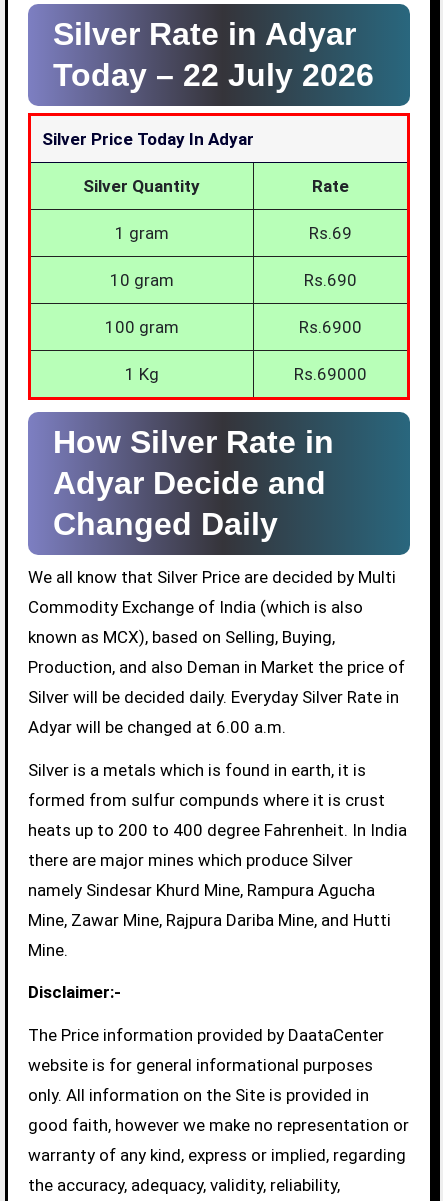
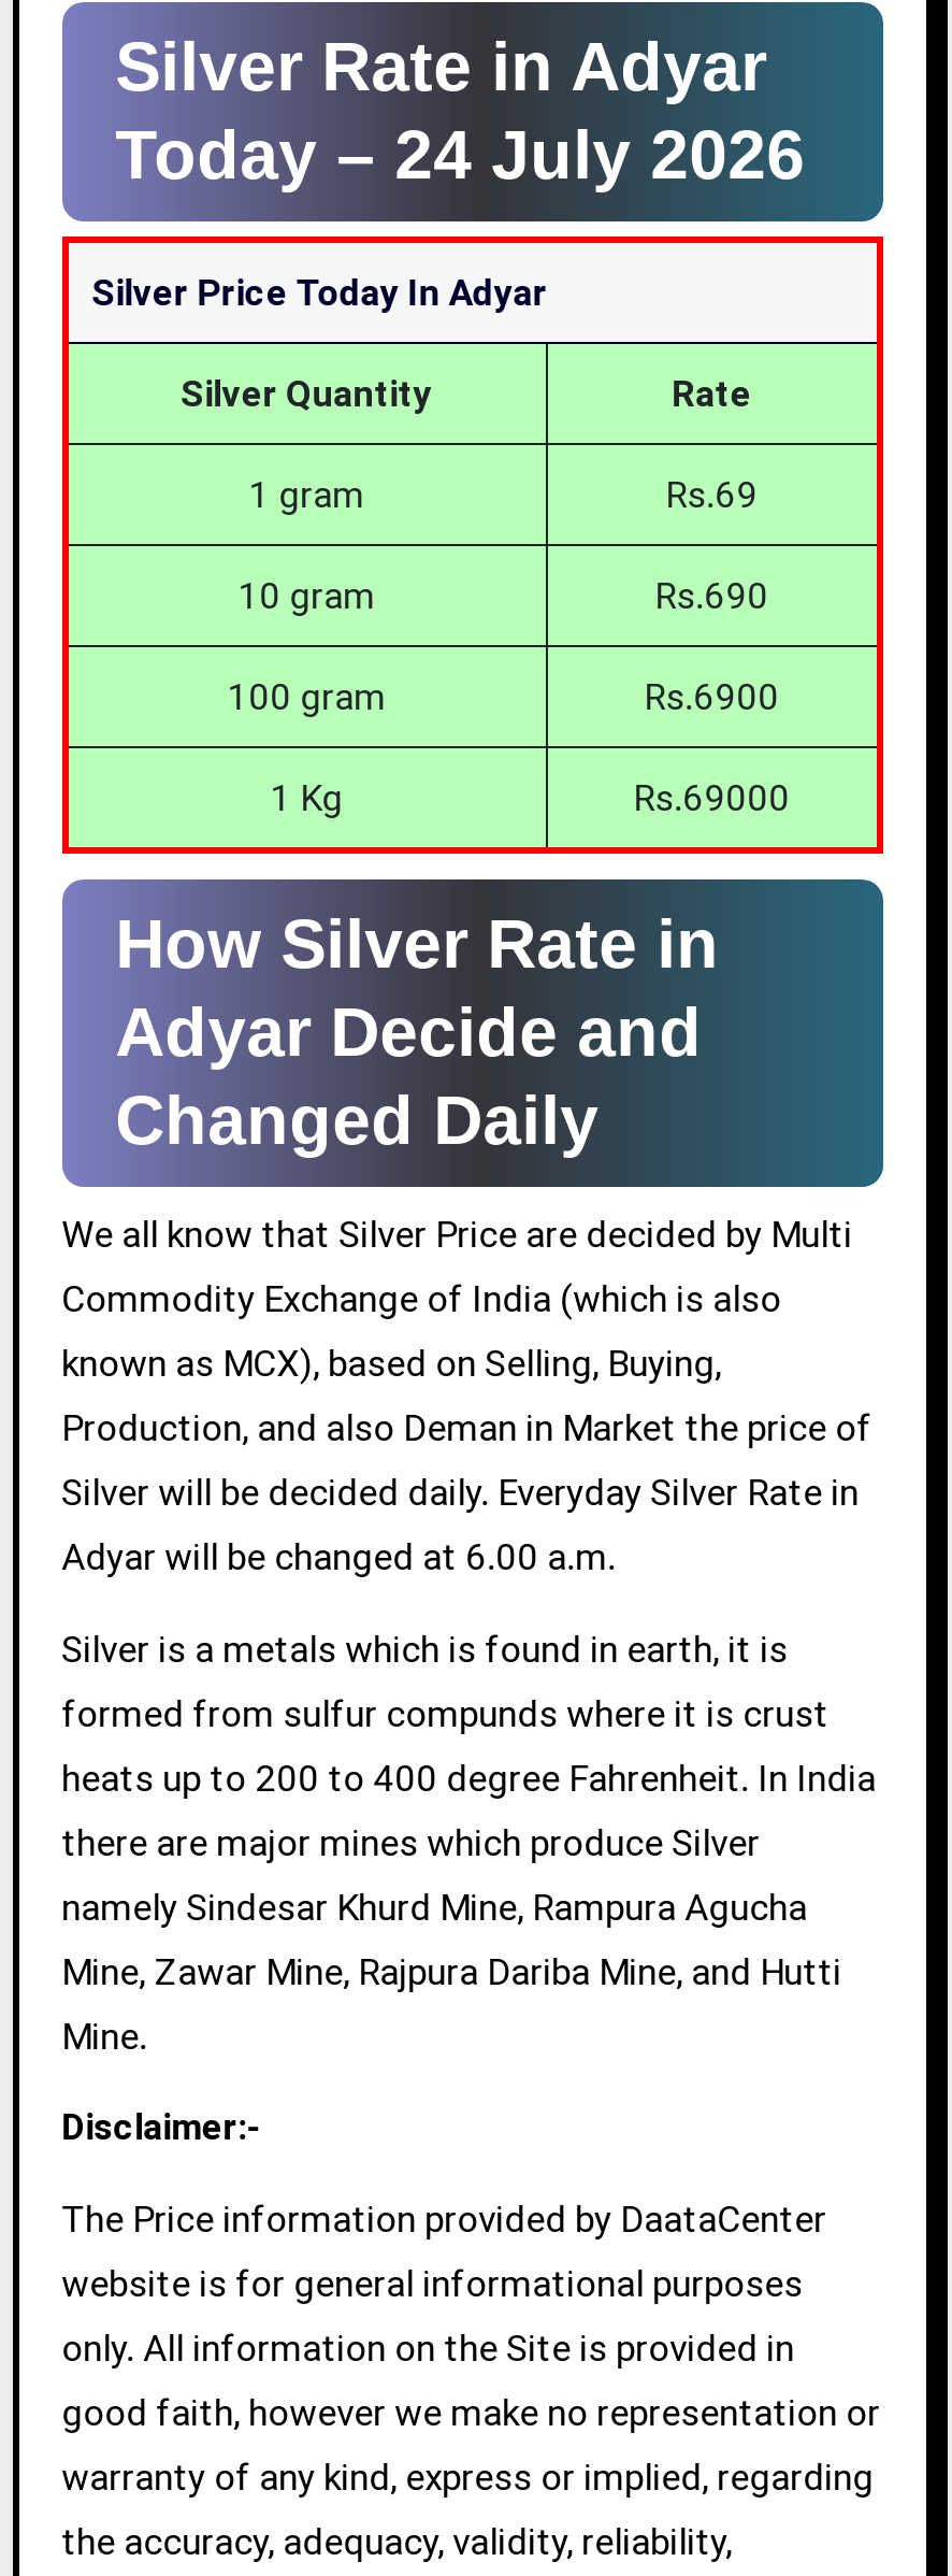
[53,57,374,93] Today – 22 July 2026 -> [115,117,805,194] Today – 24 July 2026

